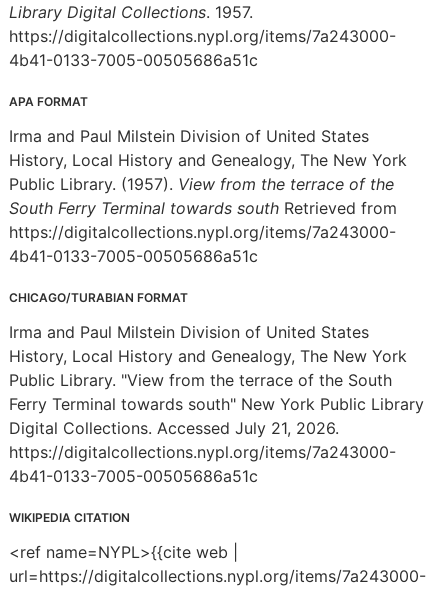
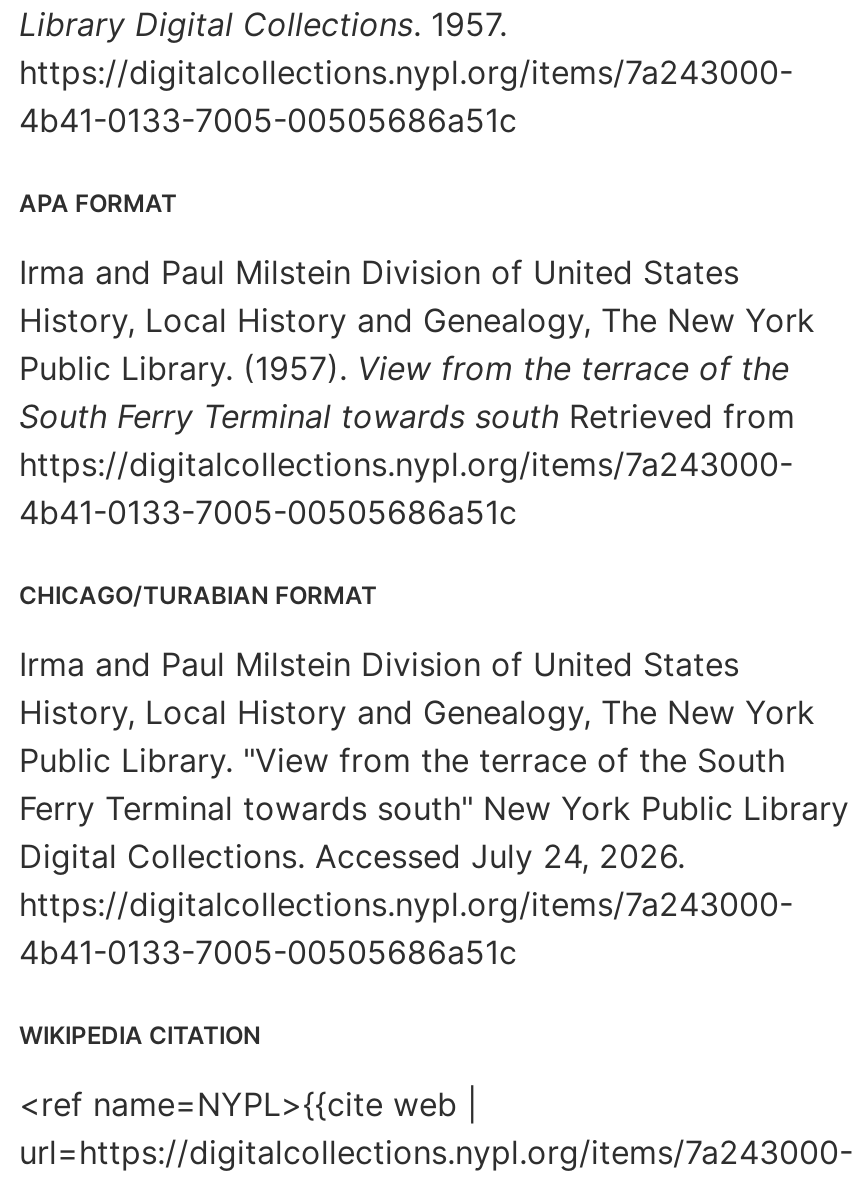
[9,418,339,438] Digital Collections. Accessed July 21, 2026. -> [19,836,685,876] Digital Collections. Accessed July 24, 2026.

